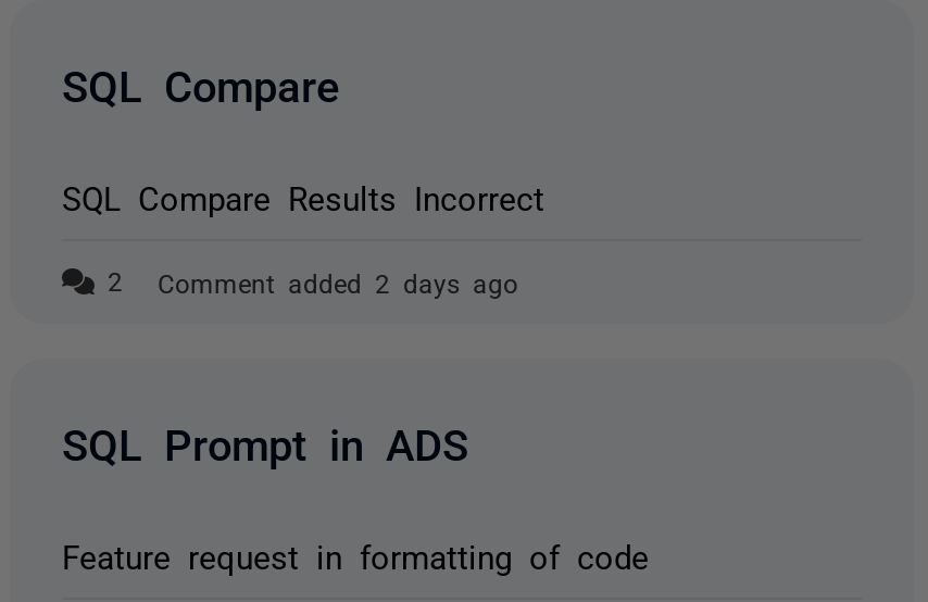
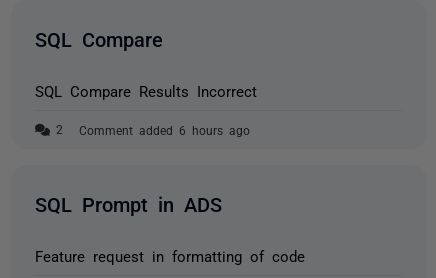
[158,269,518,295] Comment added 2 days ago -> [79,124,250,136] Comment added 6 hours ago

